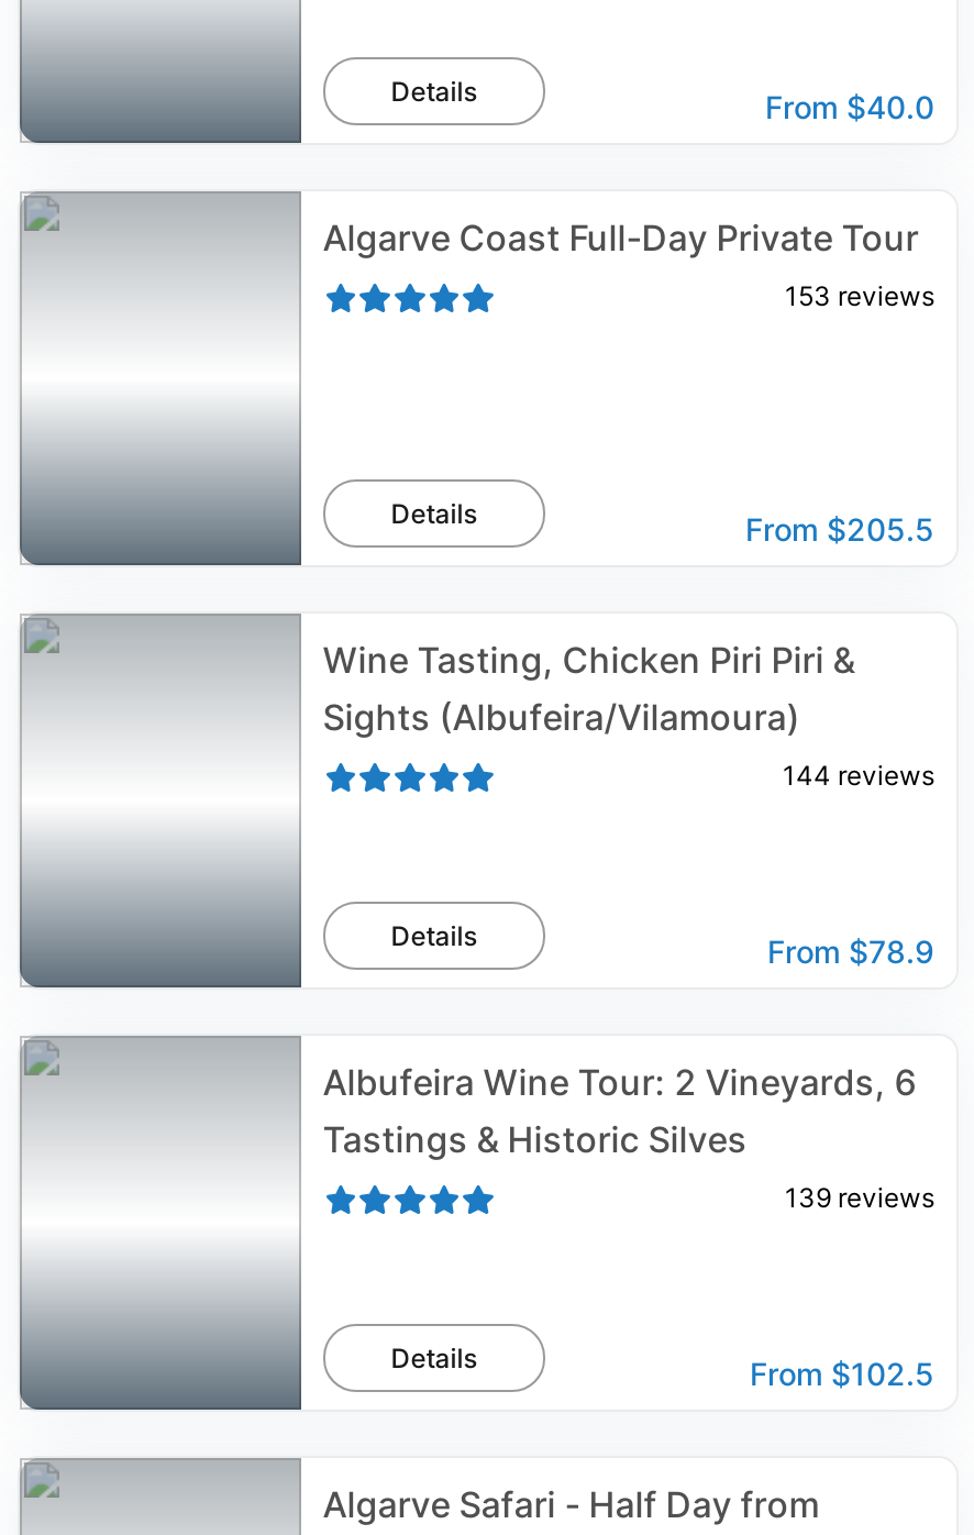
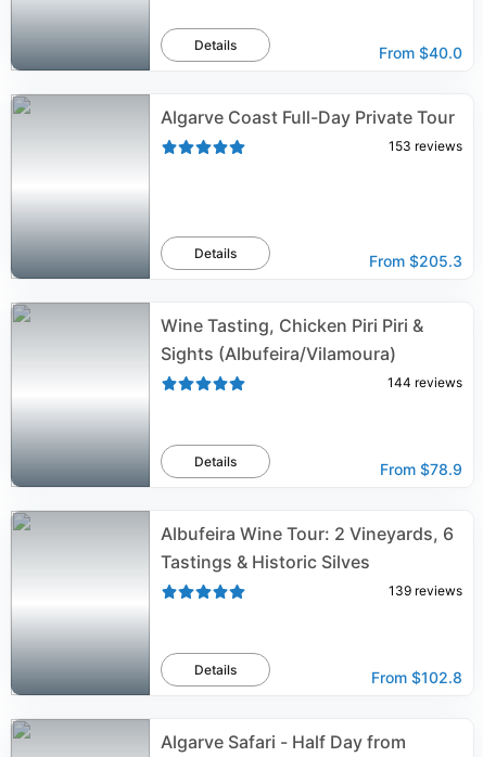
[745,510,934,548] From $205.5 -> [369,252,462,270] From $205.3
[750,1355,934,1392] From $102.5 -> [371,668,462,687] From $102.8

